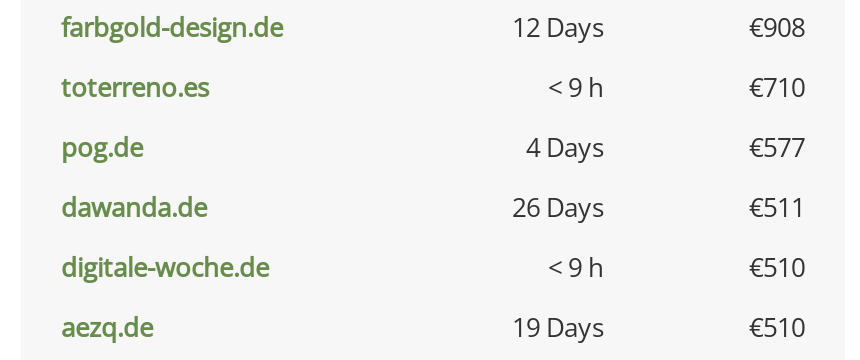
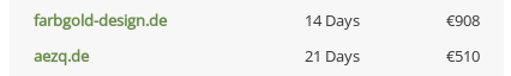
[512,9,604,45] 12 Days -> [304,9,359,31] 14 Days
[61,69,805,285] toterreno.es | < 9 h | €710 | pog.de | 4 Days | €577 | dawanda.de | 26 Days | €511 | digitale-woche.de | < 9 h | €510 -> none
[512,309,604,345] 19 Days -> [304,45,359,66] 21 Days

